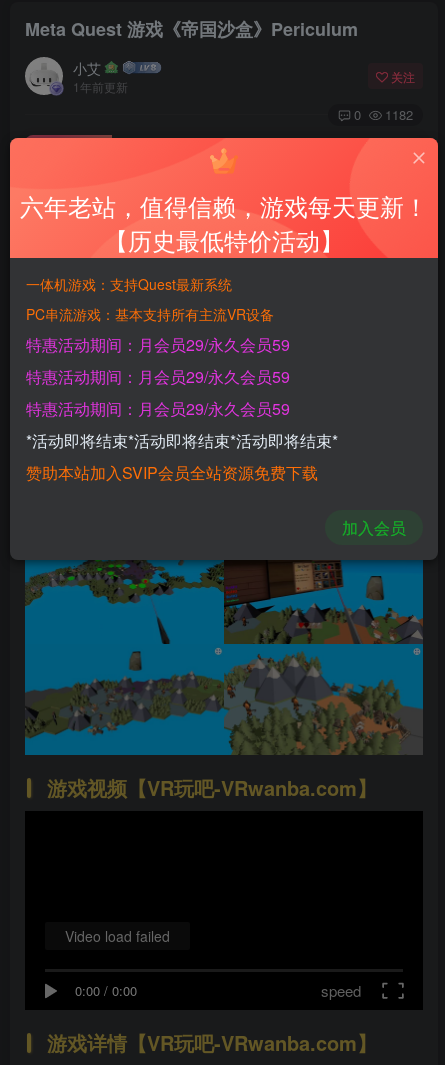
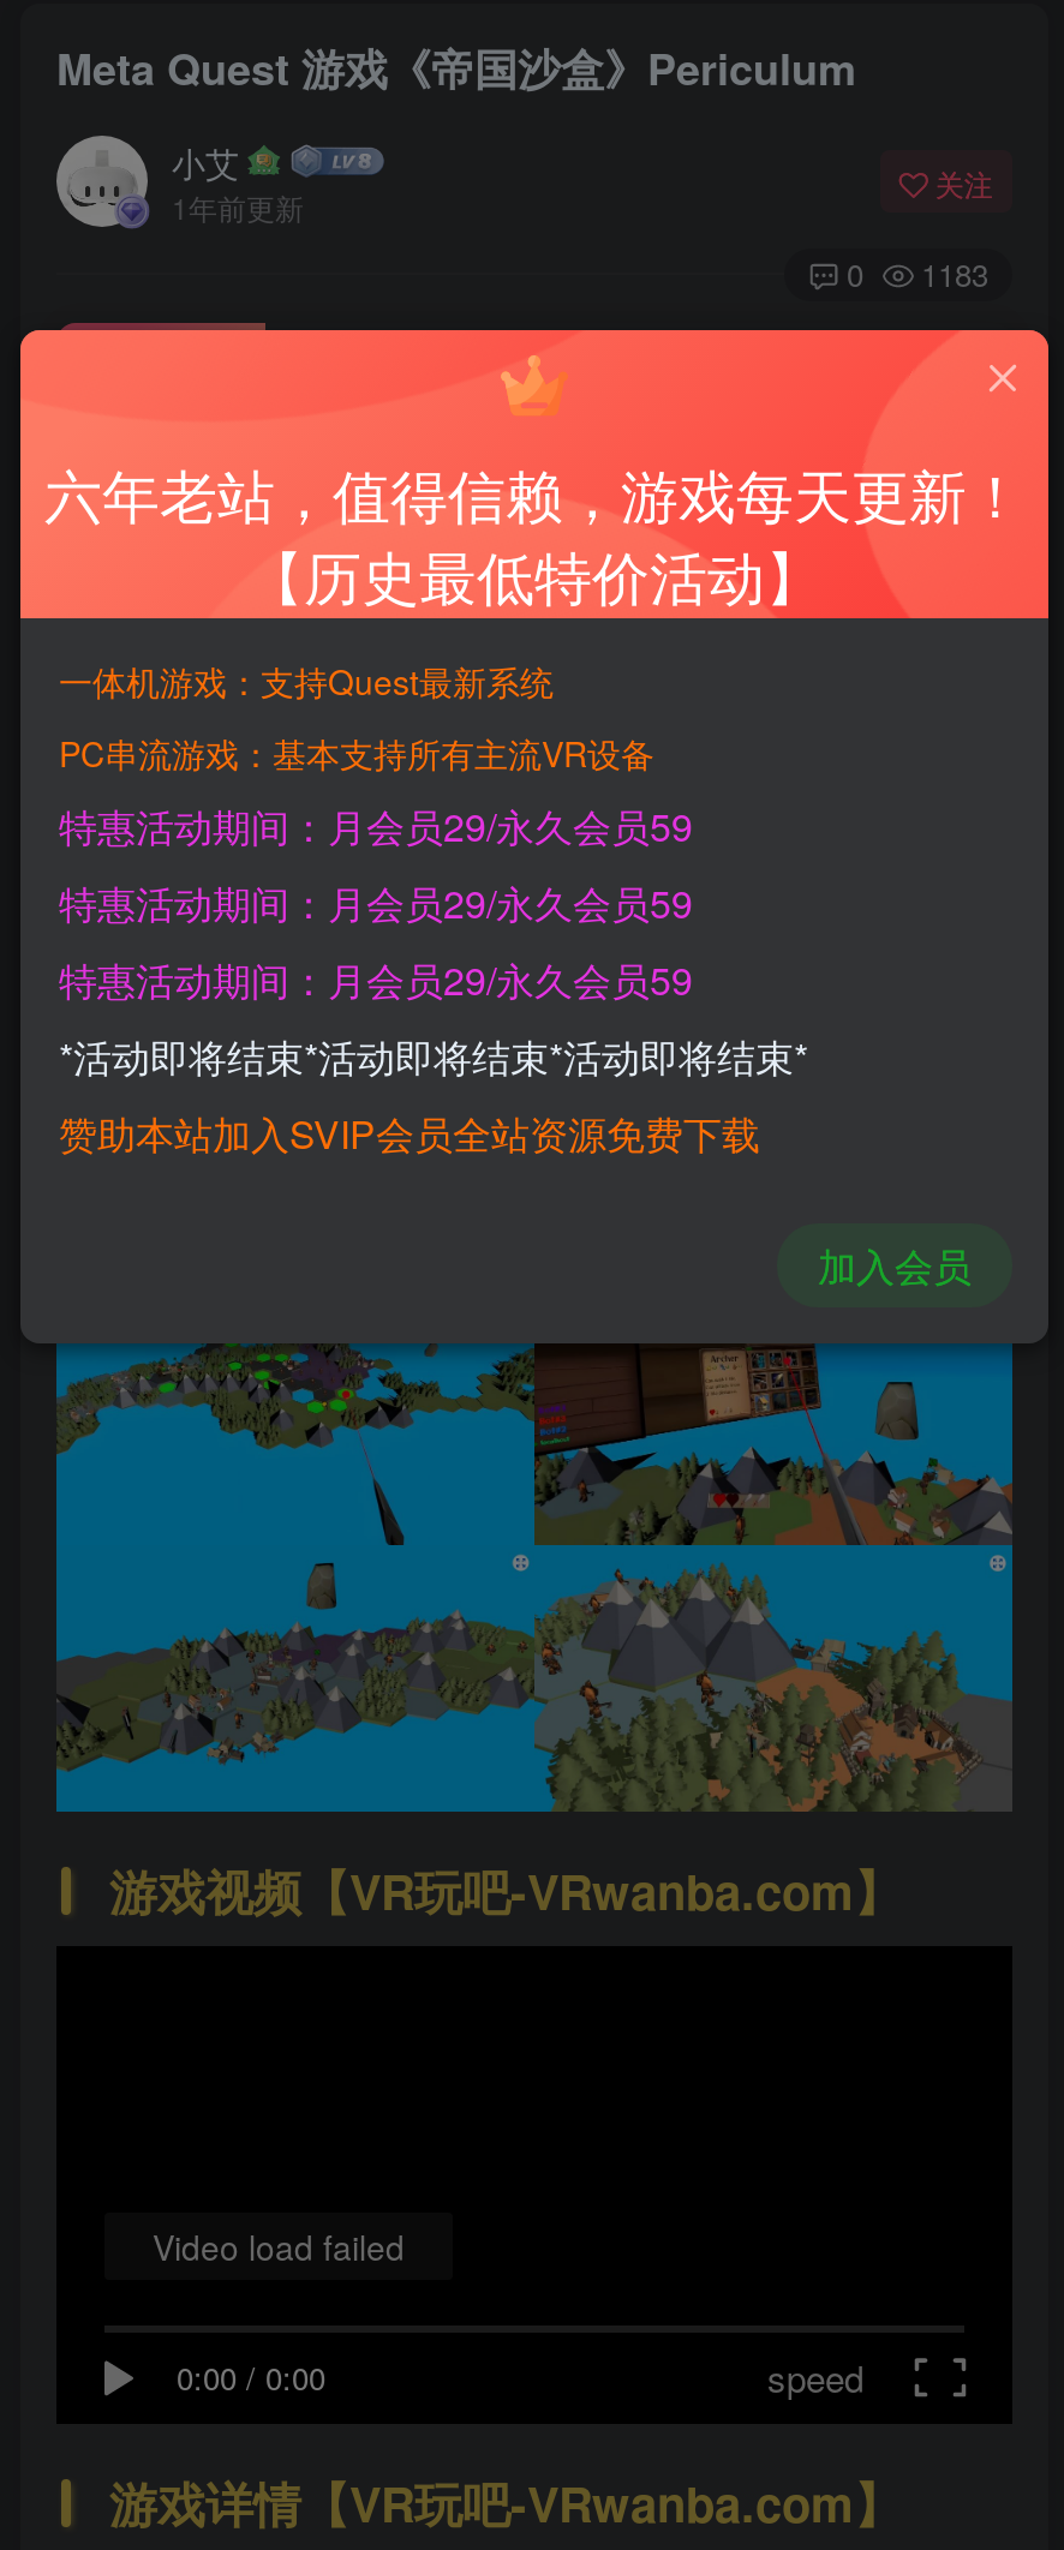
[354,105,413,124] 0 1182 -> [847,251,988,297] 0 1183

